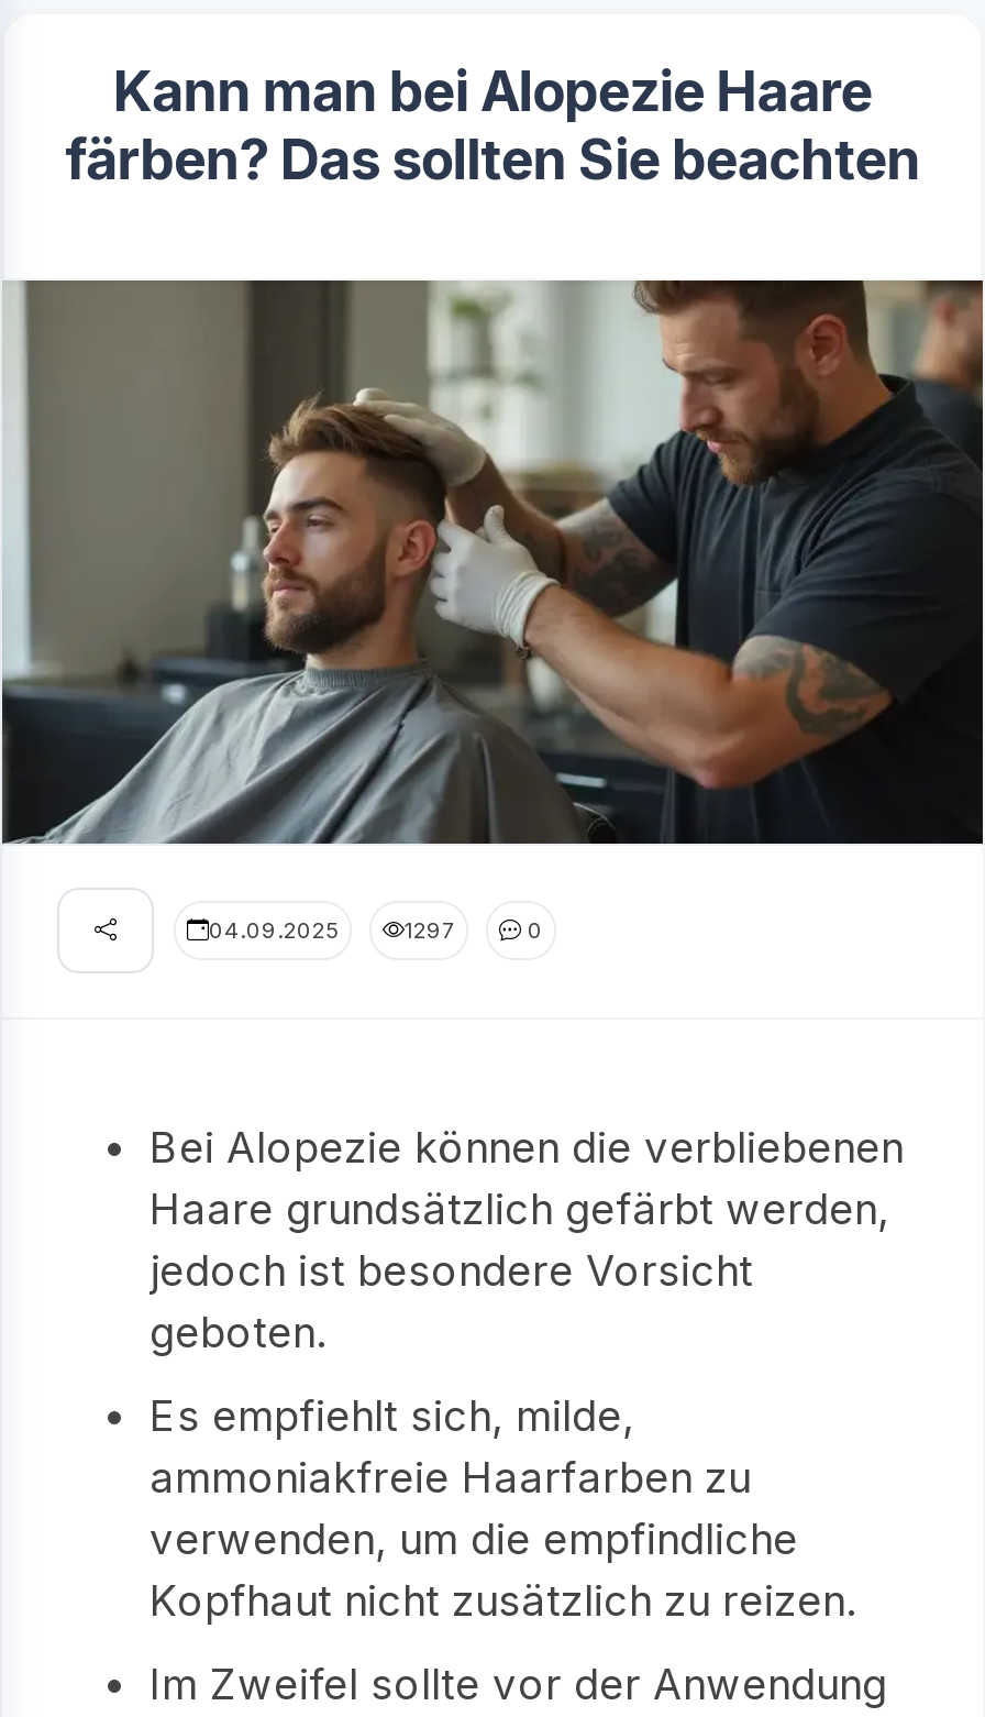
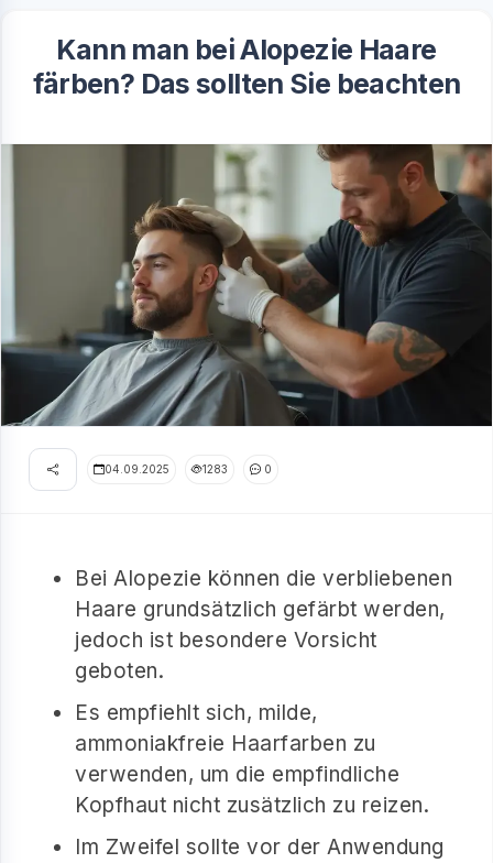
[405,917,455,943] 1297 -> [202,463,228,476] 1283

